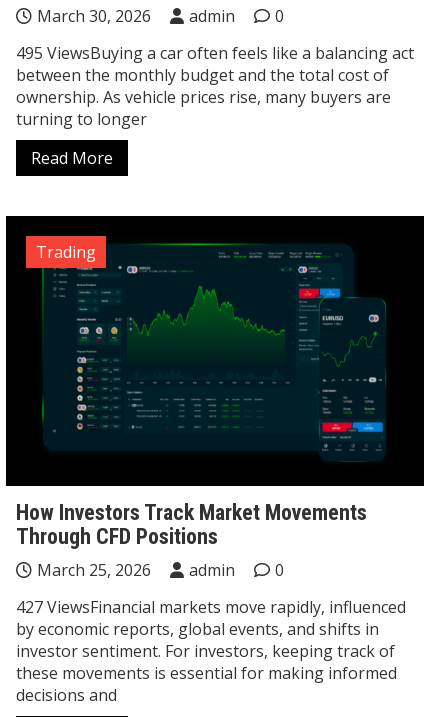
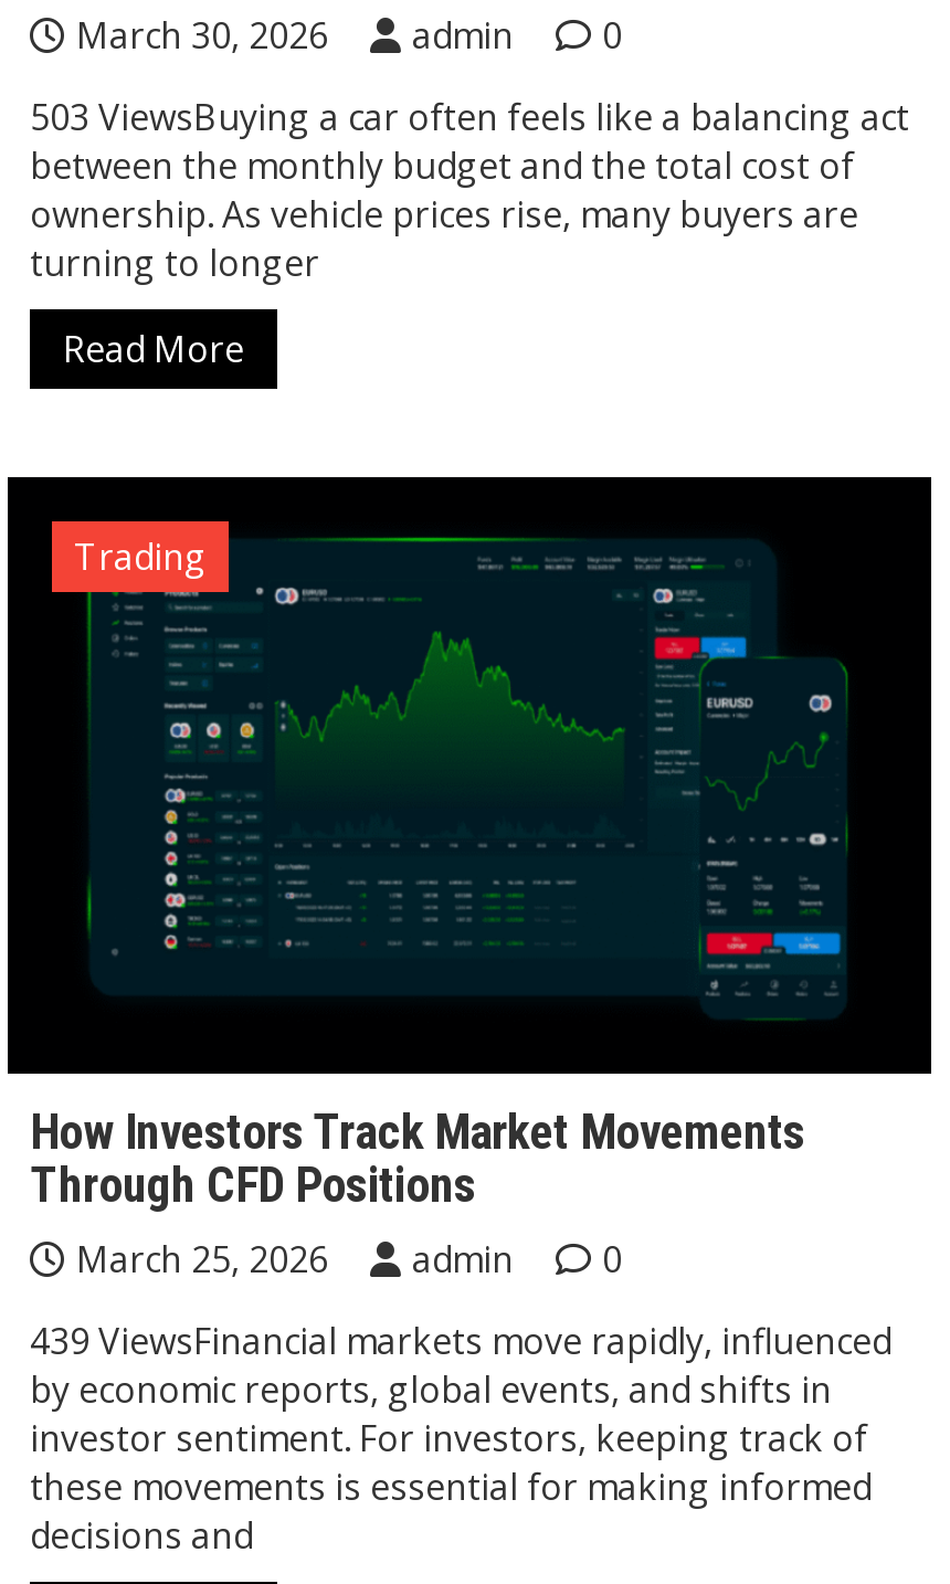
[16,42,414,64] 495 ViewsBuying a car often feels like a balancing act -> [30,93,909,141] 503 ViewsBuying a car often feels like a balancing act
[16,596,406,618] 427 ViewsFinancial markets move rapidly, influenced -> [30,1317,891,1366] 439 ViewsFinancial markets move rapidly, influenced

